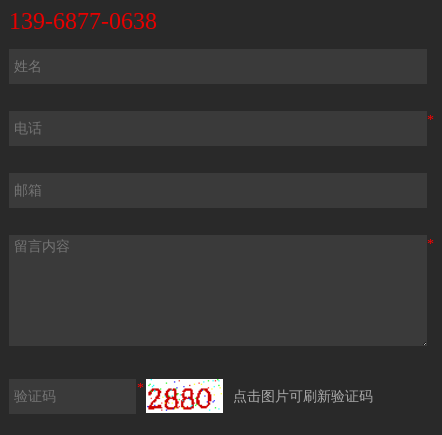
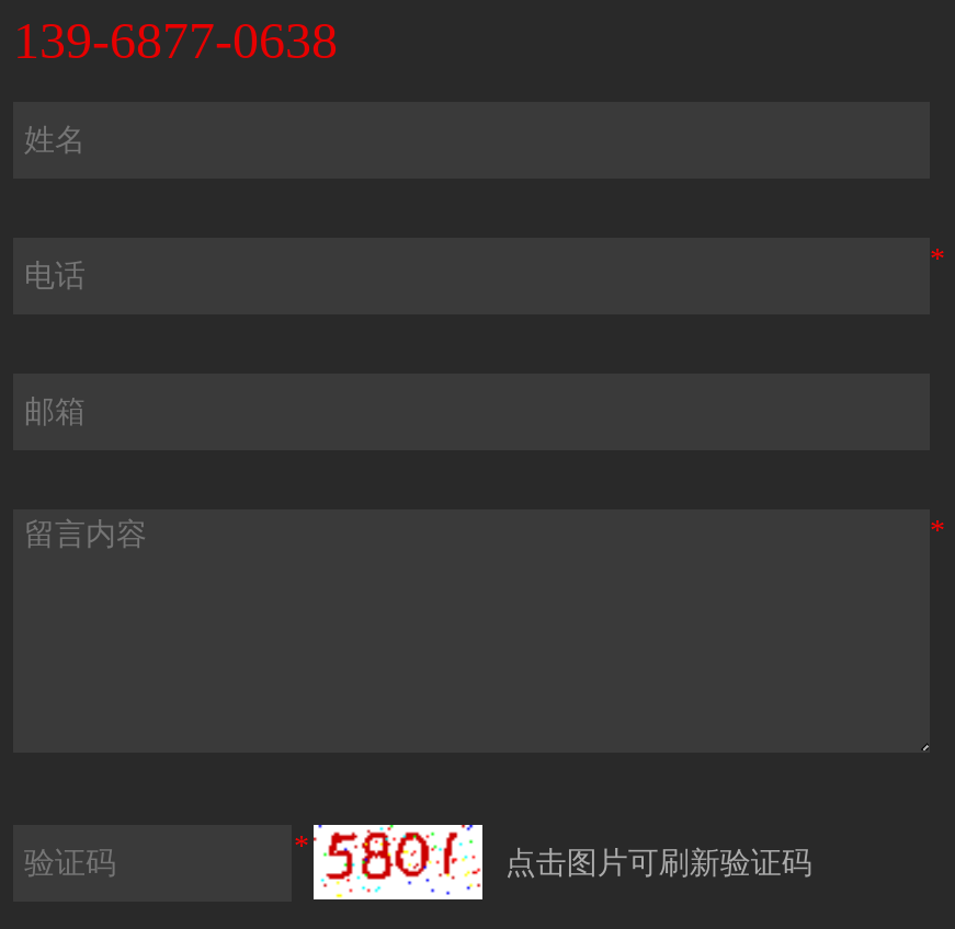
[146,379,222,413] [image] -> [316,823,482,899] [image]

